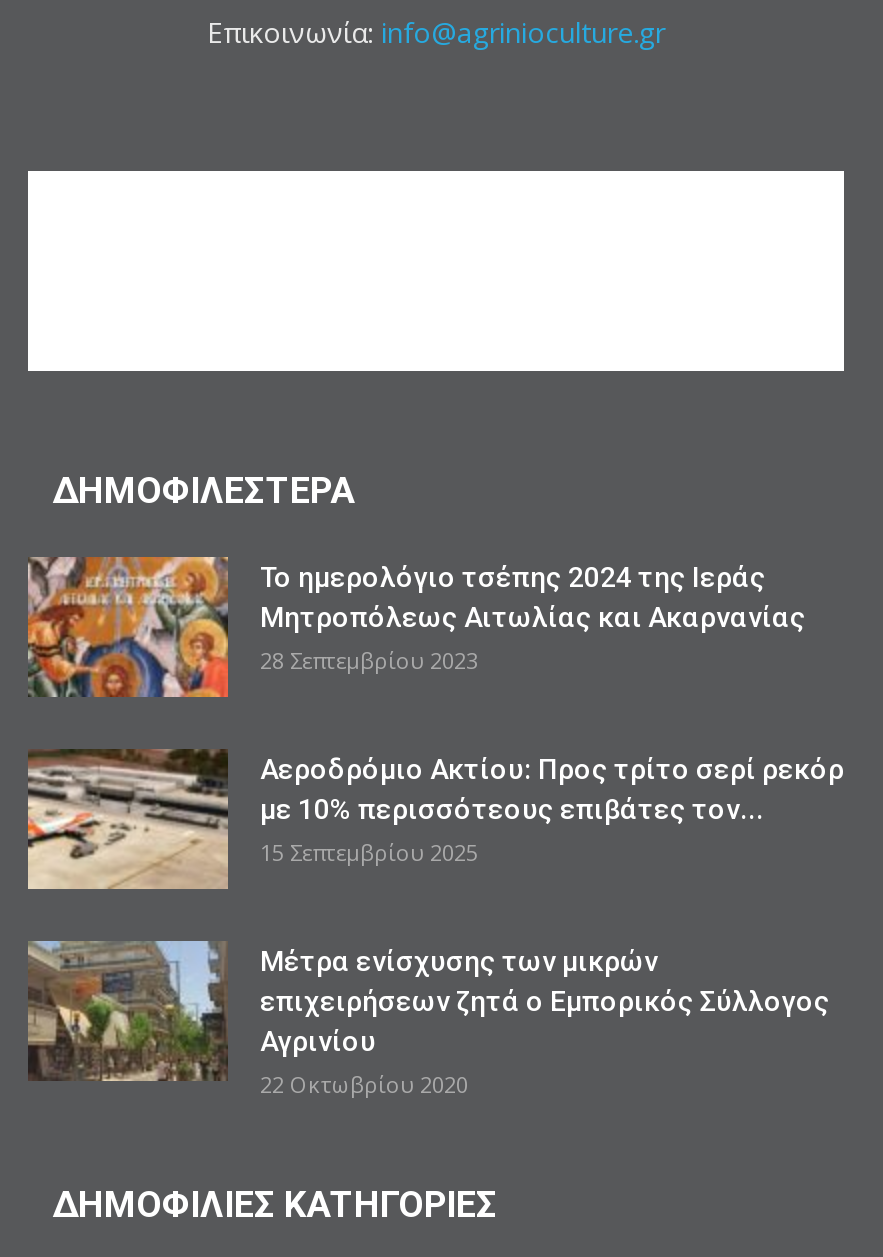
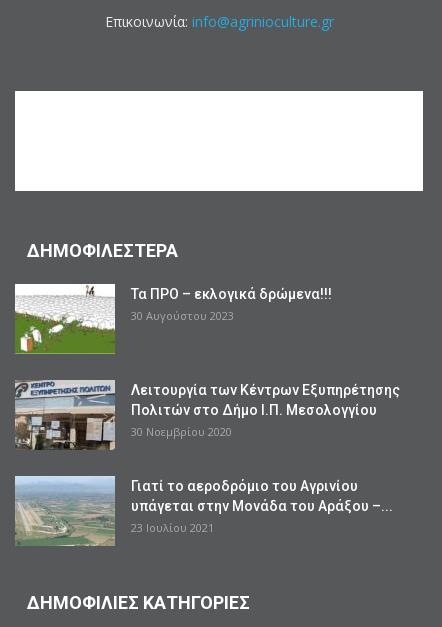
[26,555,806,699] [image] | Το ημερολόγιο τσέπης 2024 της Ιεράς | Μητροπόλεως Αιτωλίας και Ακαρνανίας | 28 Σεπτεμβρίου 2023 -> [15,283,332,354] [image] | Τα ΠΡΟ – εκλογικά δρώμενα!!! | 30 Αυγούστου 2023
[28,749,844,891] [image] | Αεροδρόμιο Ακτίου: Προς τρίτο σερί ρεκόρ | με 10% περισσότεους επιβάτες τον... | 15 Σεπτεμβρίου 2025 -> [15,379,400,450] [image] | Λειτουργία των Κέντρων Εξυπηρέτησης | Πολιτών στο Δήμο Ι.Π. Μεσολογγίου | 30 Νοεμβρίου 2020
[28,941,830,1099] [image] | Mέτρα ενίσχυσης των μικρών | επιχειρήσεων ζητά ο Εμπορικός Σύλλογος | Αγρινίου | 22 Οκτωβρίου 2020 -> [14,475,393,547] [image] | Γιατί το αεροδρόμιο του Αγρινίου | υπάγεται στην Μονάδα του Αράξου –... | 23 Ιουλίου 2021

